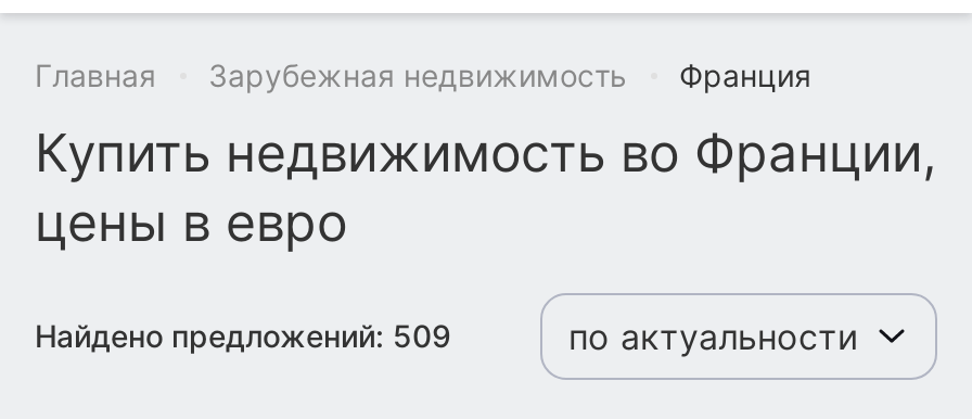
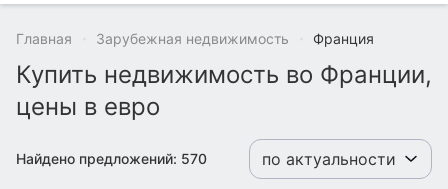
[35,317,451,354] Найдено предложений: 509 -> [16,150,207,167] Найдено предложений: 570

